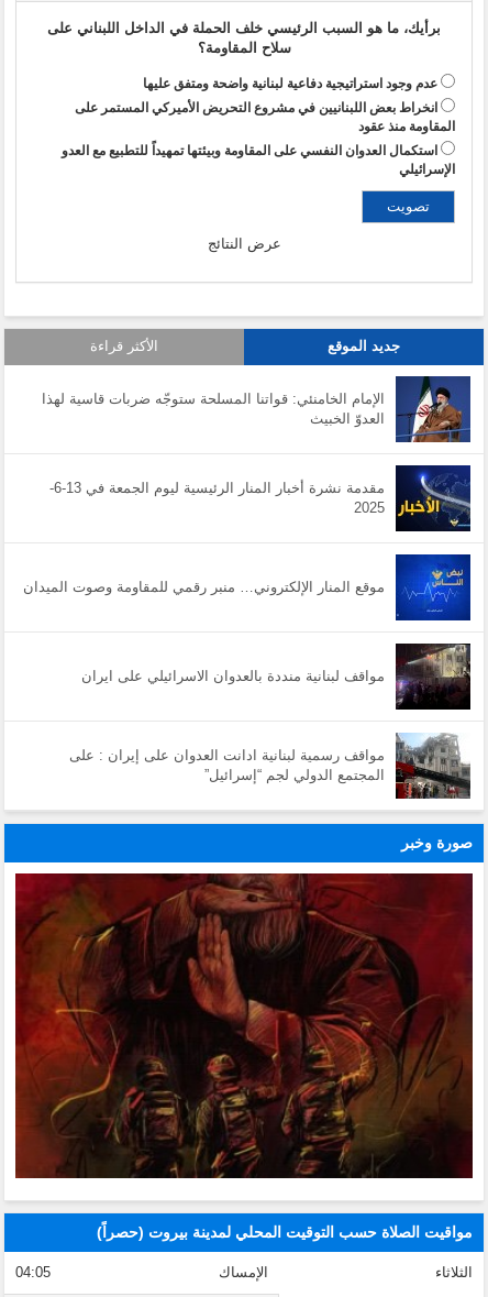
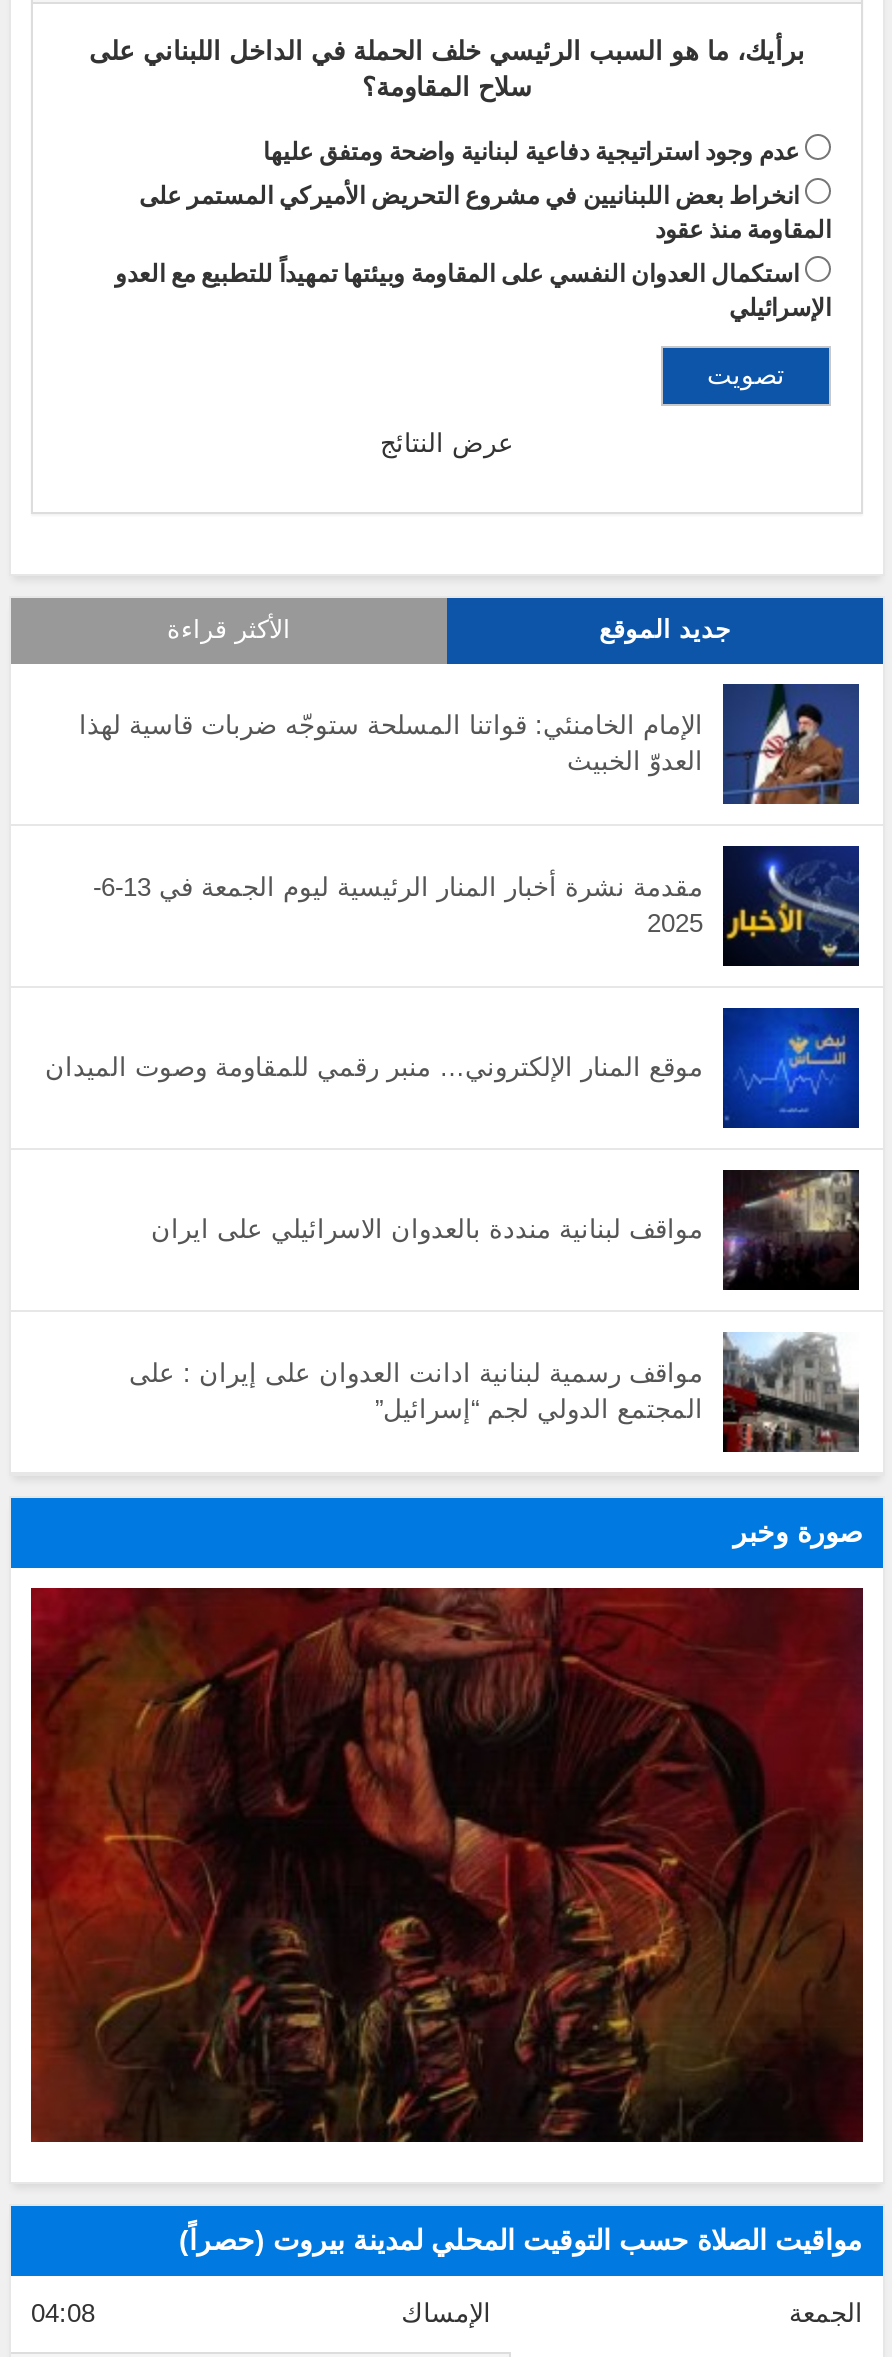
[16,1264,52,1281] 04:05 -> [33,2299,97,2329] 04:08
[436,1264,474,1281] الثلاثاء -> [791,2299,865,2329] الجمعة

